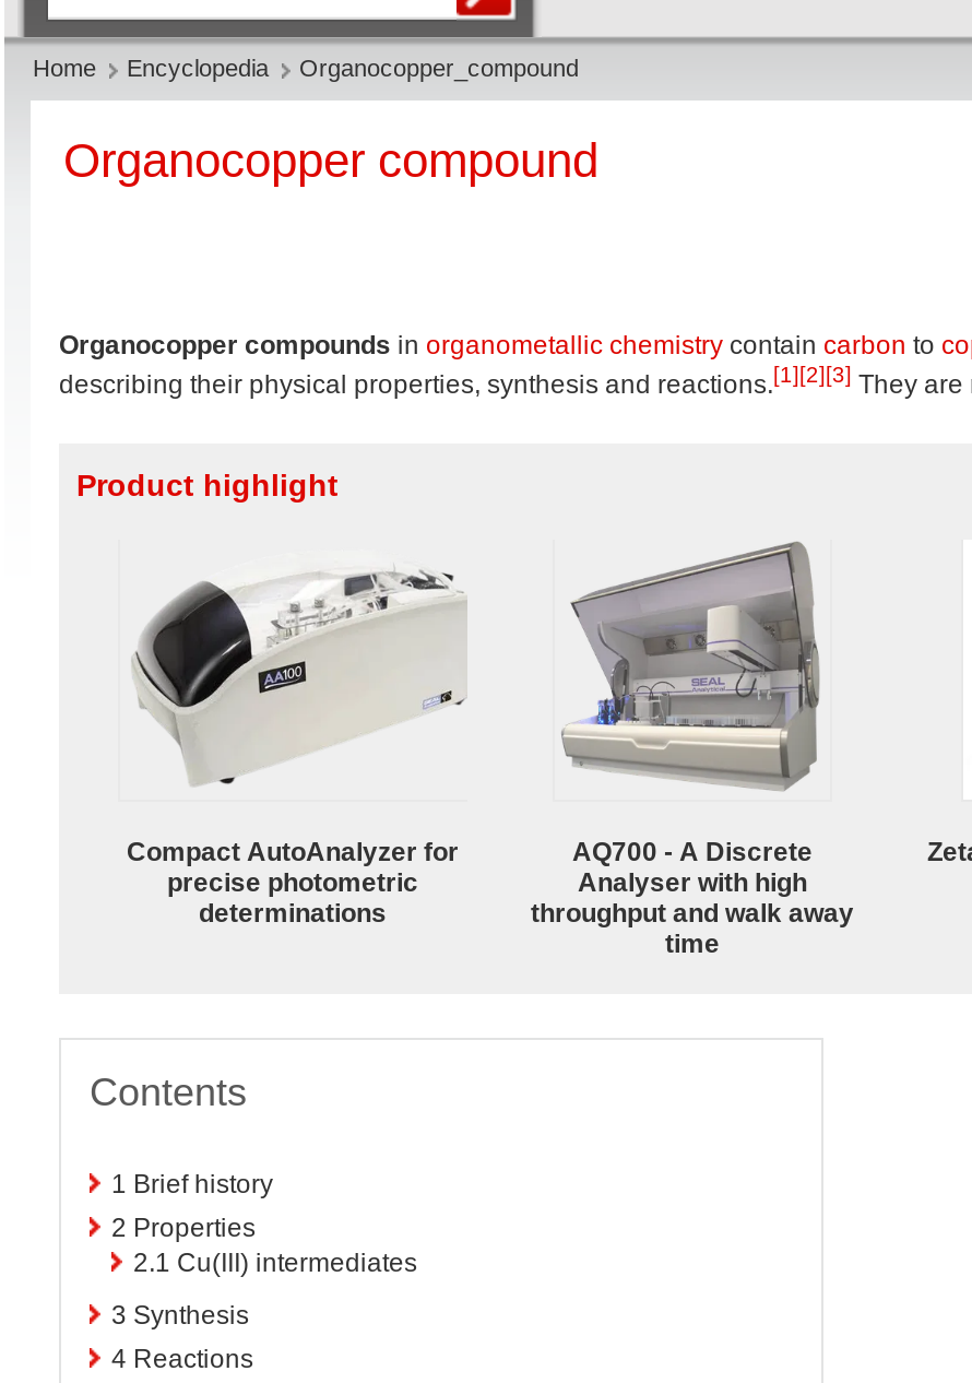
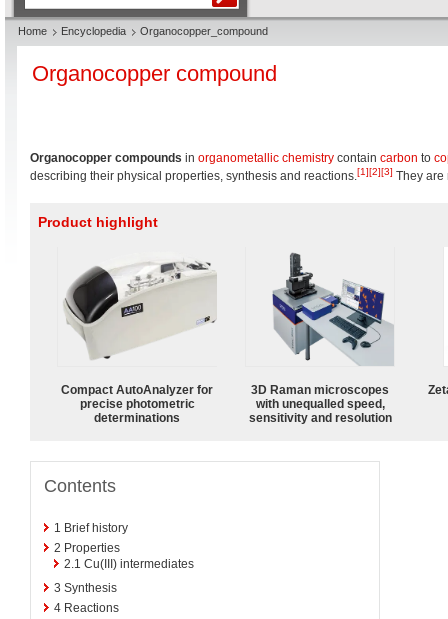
[531,540,854,959] [image] | AQ700 - A Discrete | Analyser with high | throughput and walk away | time -> [248,248,394,425] [image] | 3D Raman microscopes | with unequalled speed, | sensitivity and resolution

